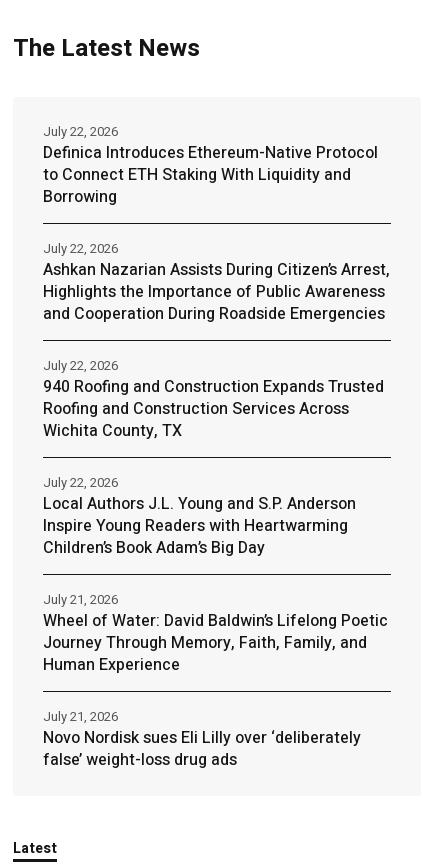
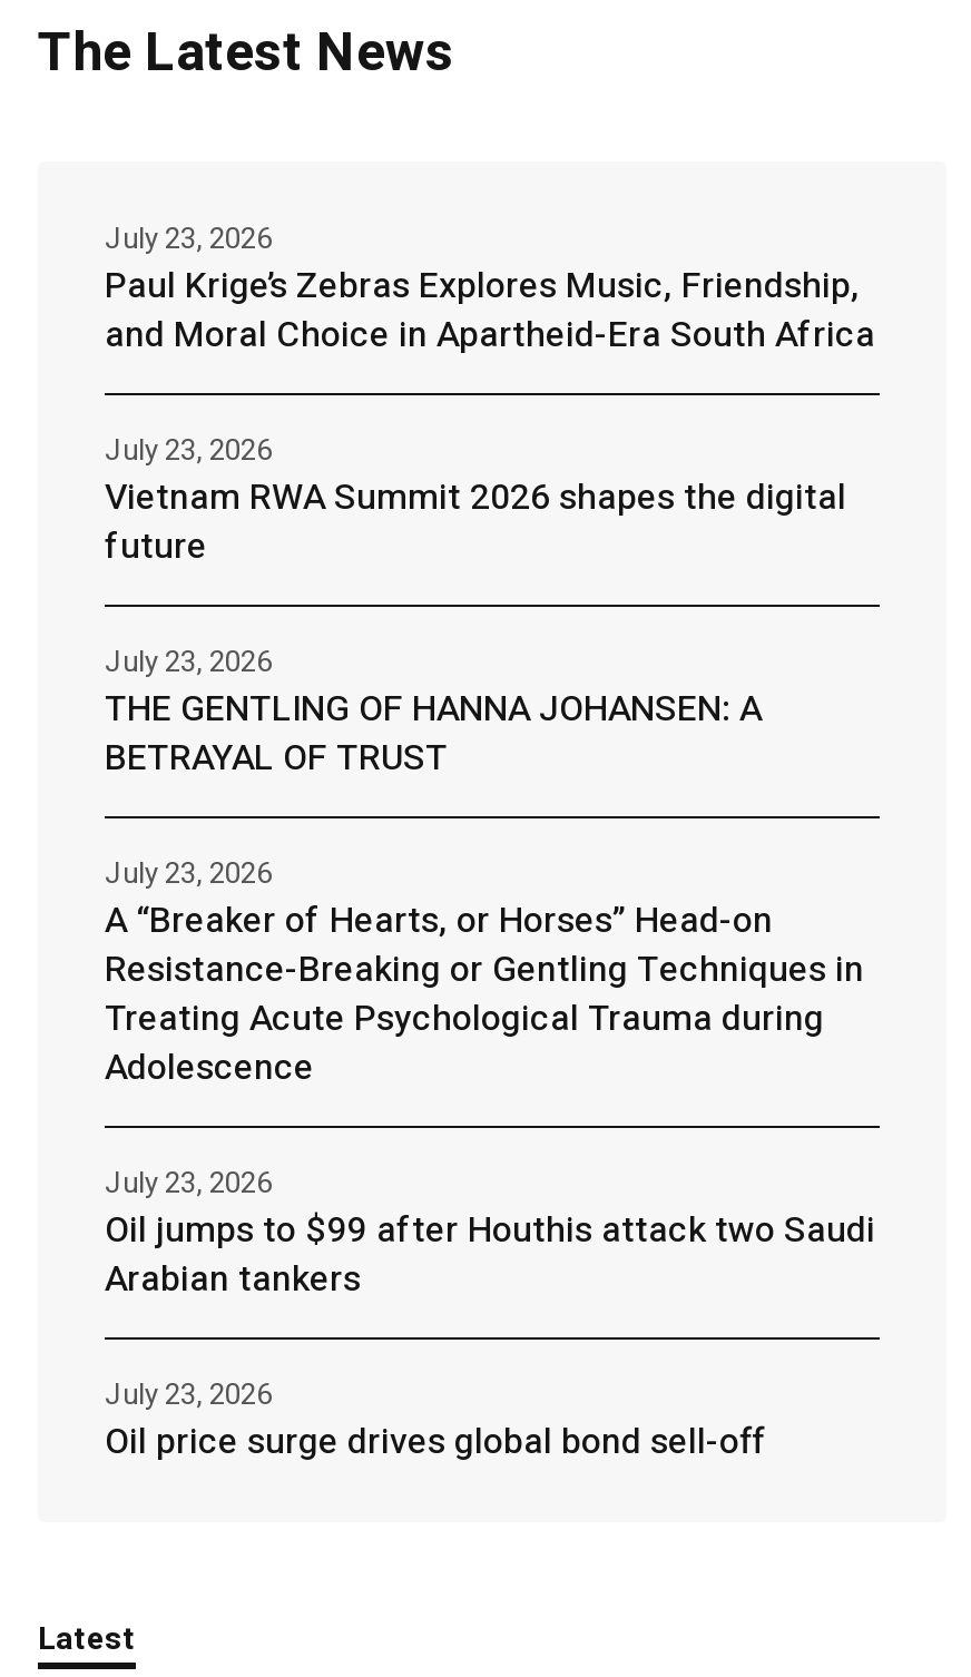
[43,122,118,141] July 22, 2026 -> [105,218,272,260] July 23, 2026
[43,141,378,209] Definica Introduces Ethereum-Native Protocol | to Connect ETH Staking With Liquidity and | Borrowing -> [105,260,875,362] Paul Krige’s Zebras Explores Music, Friendship, | and Moral Choice in Apartheid-Era South Africa
[43,239,118,258] July 22, 2026 -> [105,429,272,471] July 23, 2026
[43,258,390,326] Ashkan Nazarian Assists During Citizen’s Arrest, | Highlights the Importance of Public Awareness | and Cooperation During Roadside Emergencies -> [105,471,846,574] Vietnam RWA Summit 2026 shapes the digital | future
[43,356,118,375] July 22, 2026 -> [105,641,272,683] July 23, 2026
[43,375,384,443] 940 Roofing and Construction Expands Trusted | Roofing and Construction Services Across | Wichita County, TX -> [105,683,762,785] THE GENTLING OF HANNA JOHANSEN: A | BETRAYAL OF TRUST
[43,473,118,492] July 22, 2026 -> [105,852,272,895] July 23, 2026
[43,492,356,560] Local Authors J.L. Young and S.P. Anderson | Inspire Young Readers with Heartwarming | Children’s Book Adam’s Big Day -> [105,895,864,1095] A “Breaker of Hearts, or Horses” Head-on | Resistance-Breaking or Gentling Techniques in | Treating Acute Psychological Trauma during | Adolescence
[43,590,118,609] July 21, 2026 -> [105,1162,272,1204] July 23, 2026
[43,609,388,677] Wheel of Water: David Baldwin’s Lifelong Poetic | Journey Through Memory, Faith, Family, and | Human Experience -> [105,1204,875,1307] Oil jumps to $99 after Houthis attack two Saudi | Arabian tankers
[43,707,118,726] July 21, 2026 -> [105,1373,272,1416] July 23, 2026
[43,726,361,772] Novo Nordisk sues Eli Lilly over ‘deliberately | false’ weight-loss drug ads -> [105,1416,764,1469] Oil price surge drives global bond sell-off

